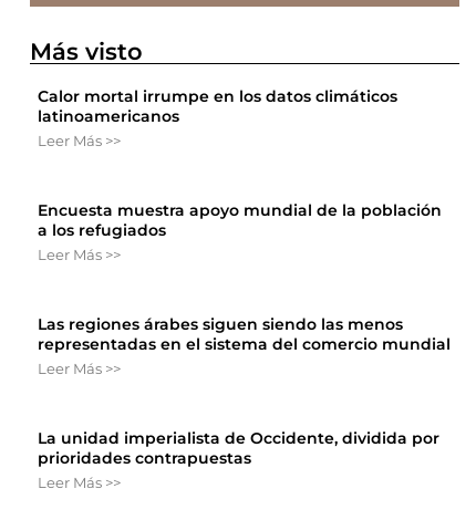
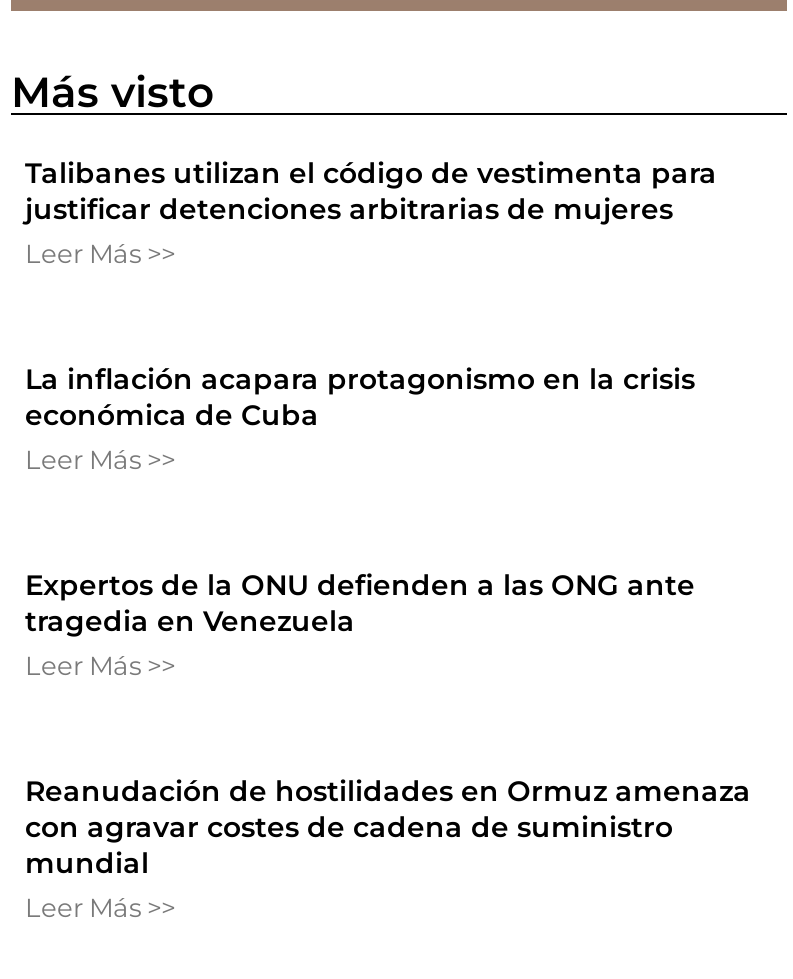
[38,86,397,126] Calor mortal irrumpe en los datos climáticos | latinoamericanos -> [25,154,717,226] Talibanes utilizan el código de vestimenta para | justificar detenciones arbitrarias de mujeres
[38,200,442,240] Encuesta muestra apoyo mundial de la población | a los refugiados -> [25,360,695,432] La inflación acapara protagonismo en la crisis | económica de Cuba
[38,314,451,354] Las regiones árabes siguen siendo las menos | representadas en el sistema del comercio mundial -> [25,566,695,638] Expertos de la ONU defienden a las ONG ante | tragedia en Venezuela
[38,428,439,468] La unidad imperialista de Occidente, dividida por | prioridades contrapuestas -> [25,772,751,880] Reanudación de hostilidades en Ormuz amenaza | con agravar costes de cadena de suministro | mundial

